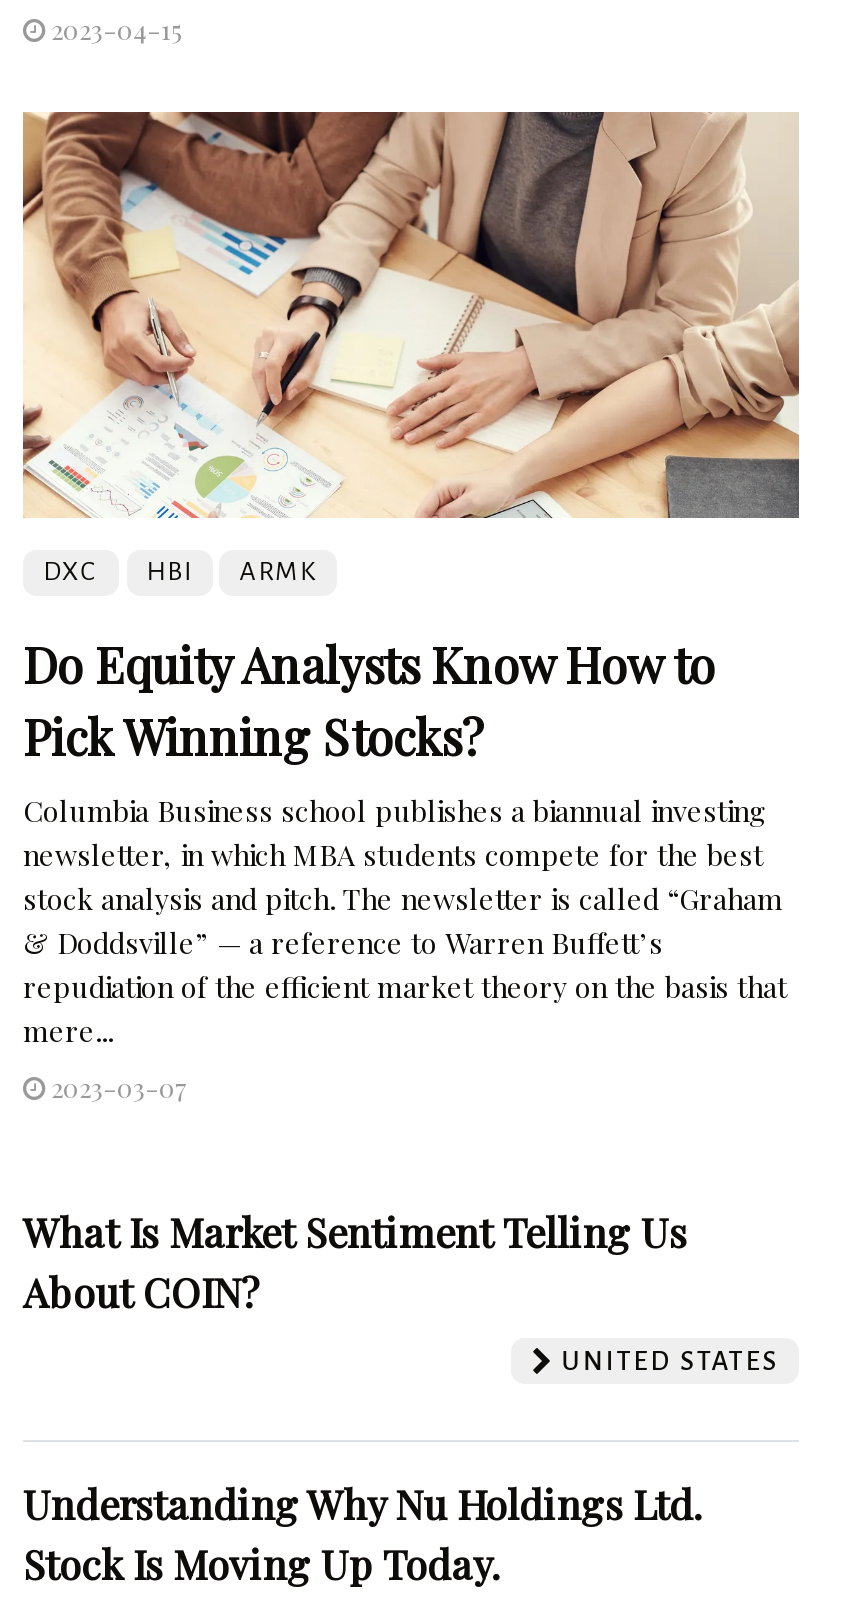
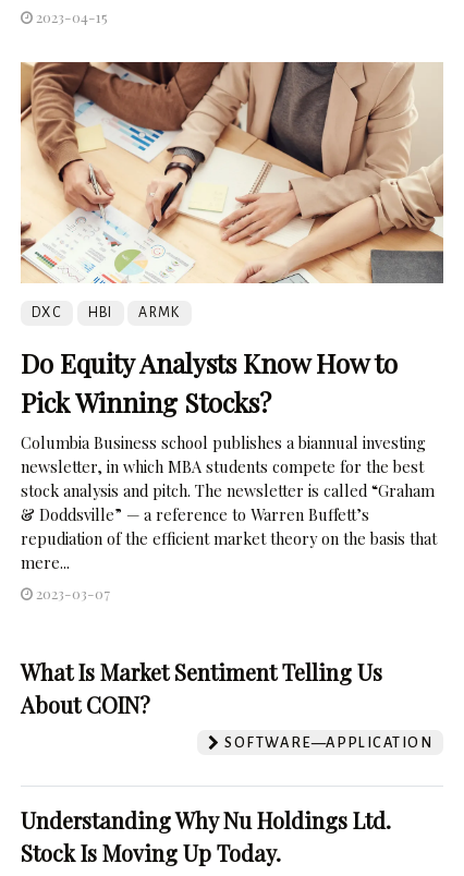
[555,1345,779,1375] UNITED STATES -> [221,734,432,750] SOFTWARE—APPLICATION

